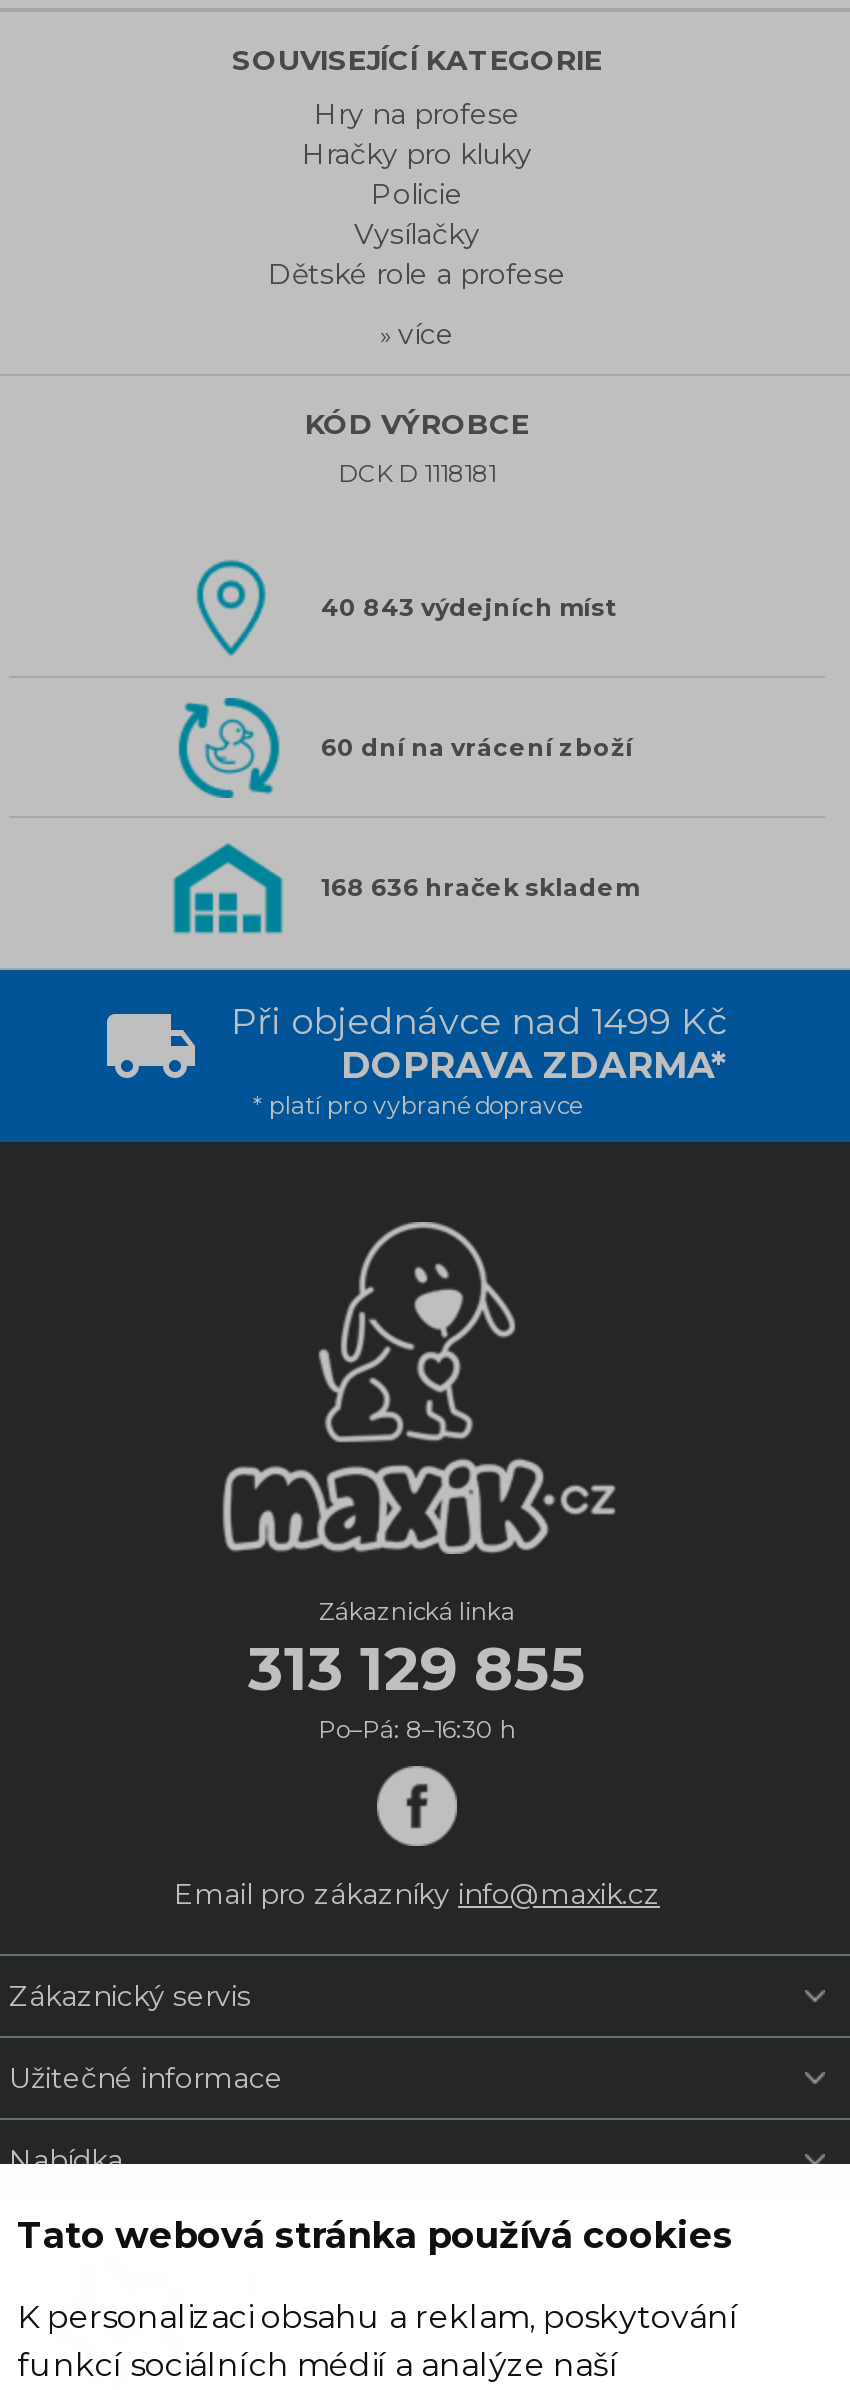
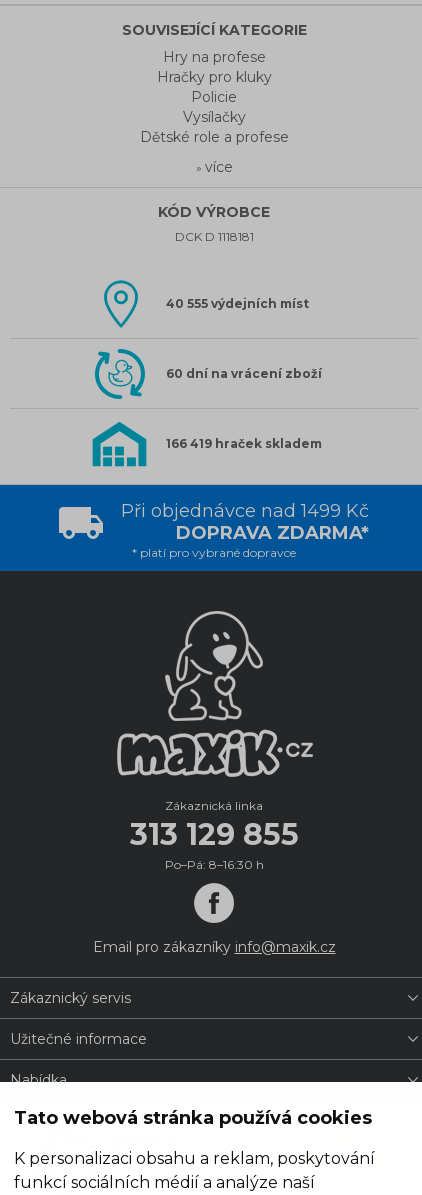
[321,591,617,621] 40 843 výdejních míst -> [166,296,309,311] 40 555 výdejních míst
[321,871,639,901] 168 636 hraček skladem -> [166,436,322,451] 166 419 hraček skladem

